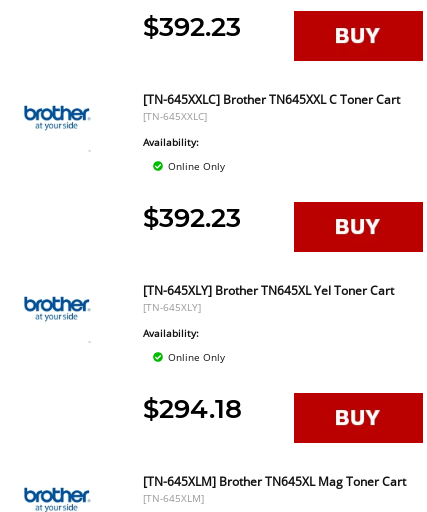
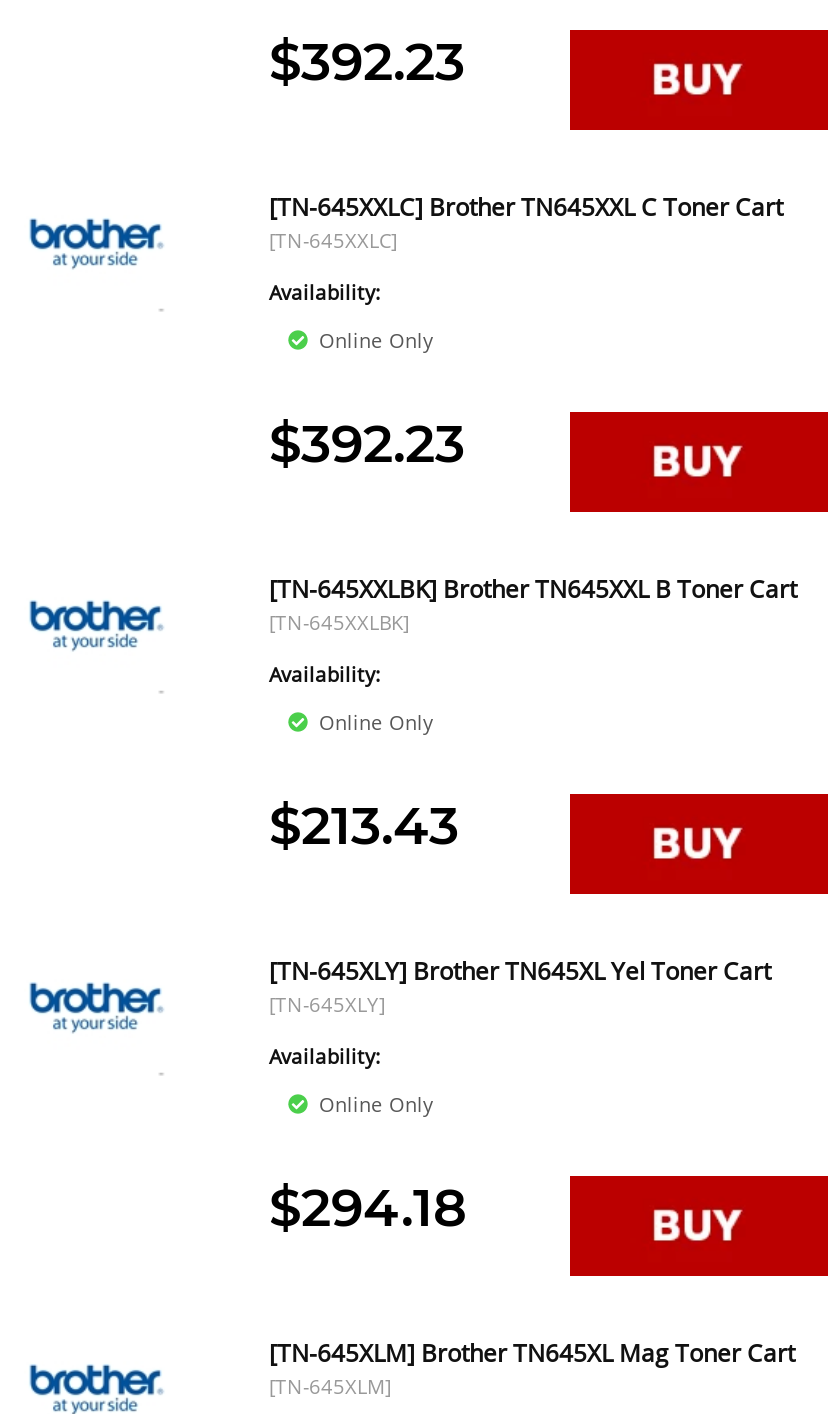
none -> [269,572,797,858] [TN-645XXLBK] Brother TN645XXL B Toner Cart | [TN-645XXLBK] | Availability: | Online Only | $213.43

